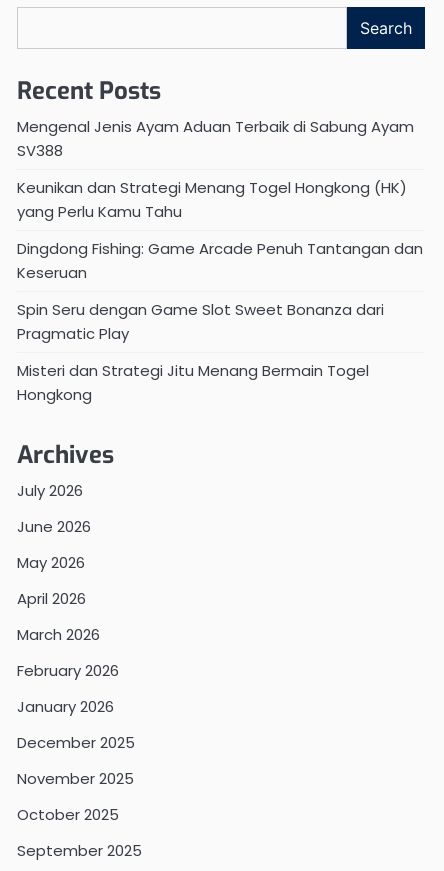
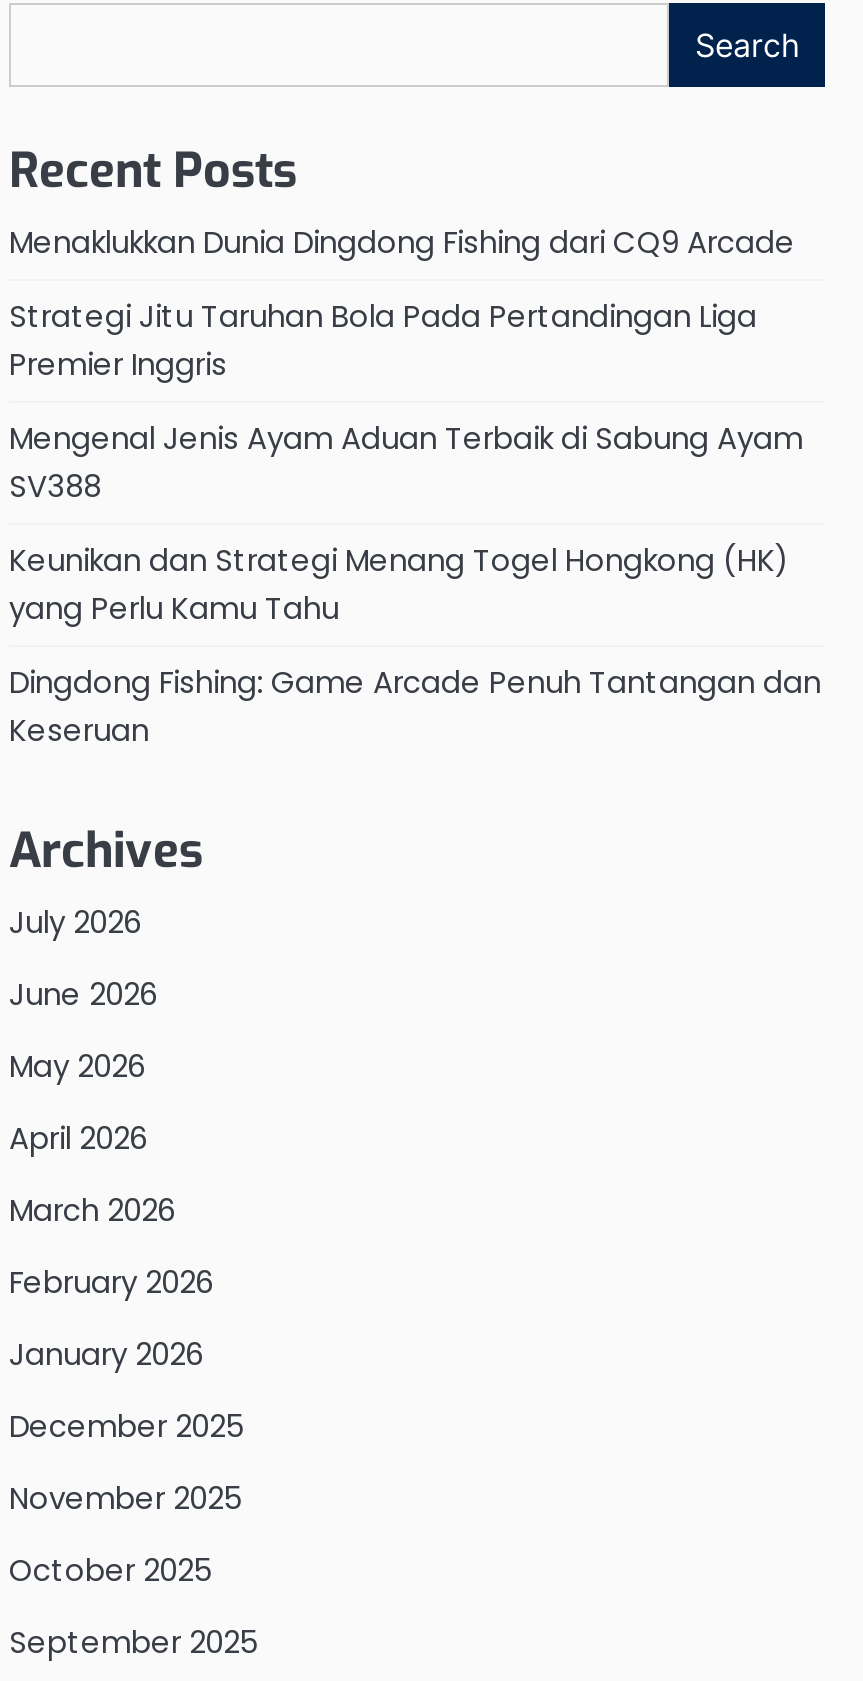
none -> [9,221,795,385] Menaklukkan Dunia Dingdong Fishing dari CQ9 Arcade | Strategi Jitu Taruhan Bola Pada Pertandingan Liga | Premier Inggris
moved [17,116,423,283] -> [9,417,821,751]: Mengenal Jenis Ayam Aduan Terbaik di Sabung Ayam | SV388 | Keunikan dan Strategi Menang Togel Hongkong (HK) | yang Perlu Kamu Tahu | Dingdong Fishing: Game Arcade Penuh Tantangan dan | Keseruan
[17,299,384,405] Spin Seru dengan Game Slot Sweet Bonanza dari | Pragmatic Play | Misteri dan Strategi Jitu Menang Bermain Togel | Hongkong -> none

